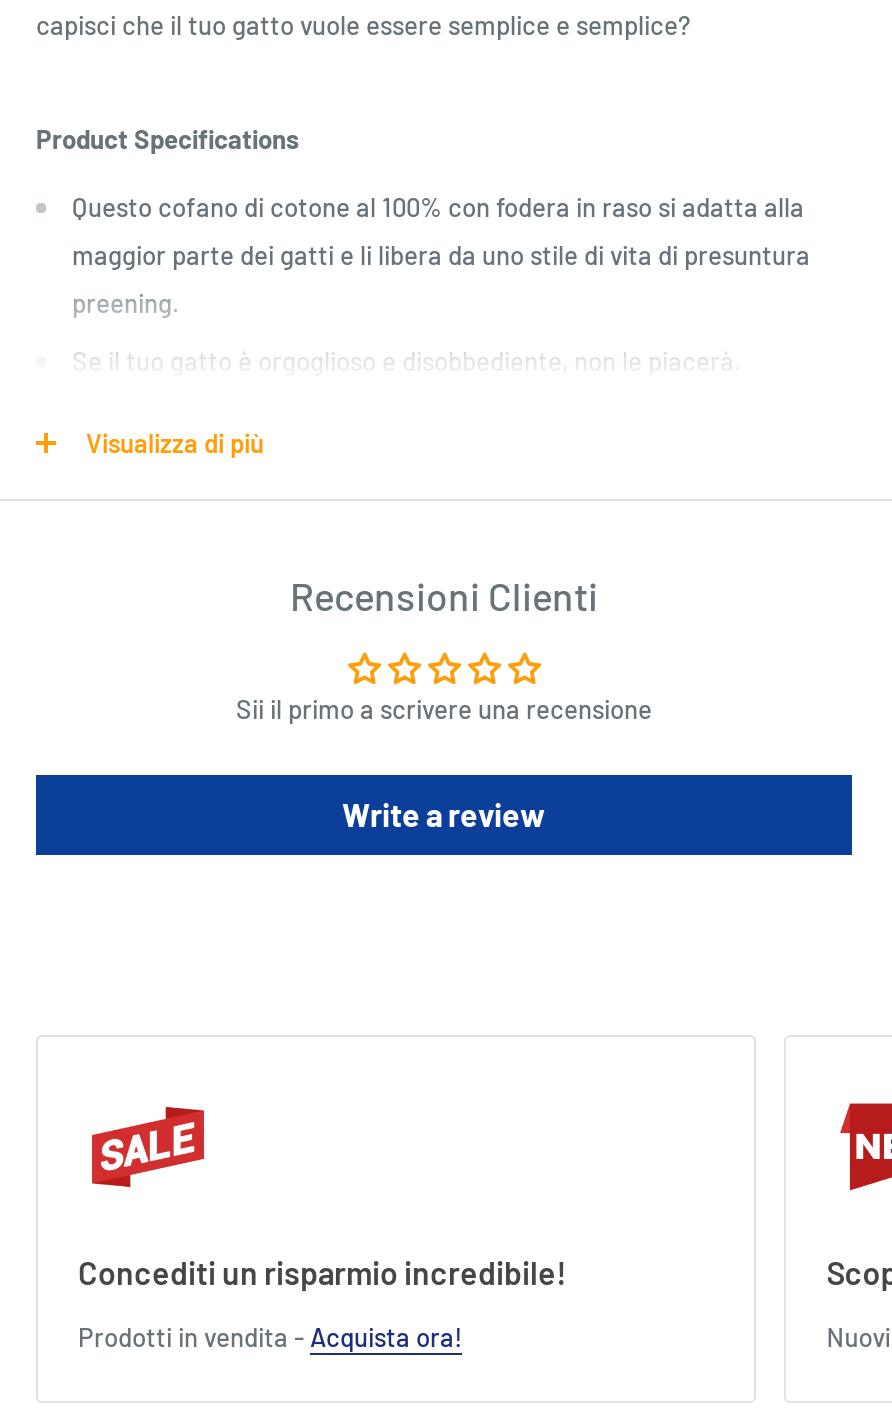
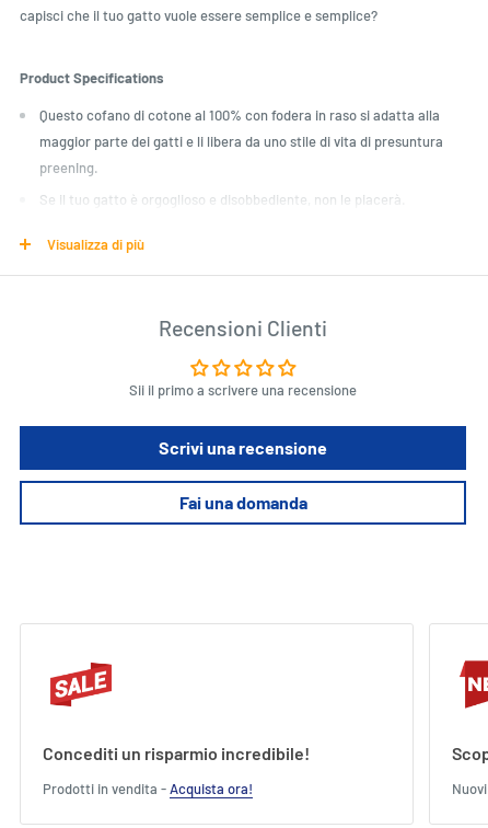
[342,795,546,833] Write a review -> [159,437,327,512] Scrivi una recensione | Fai una domanda

